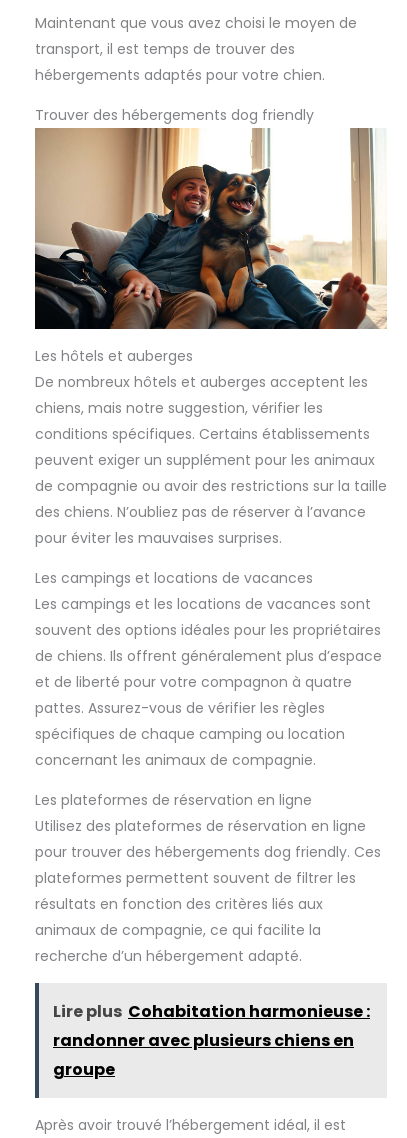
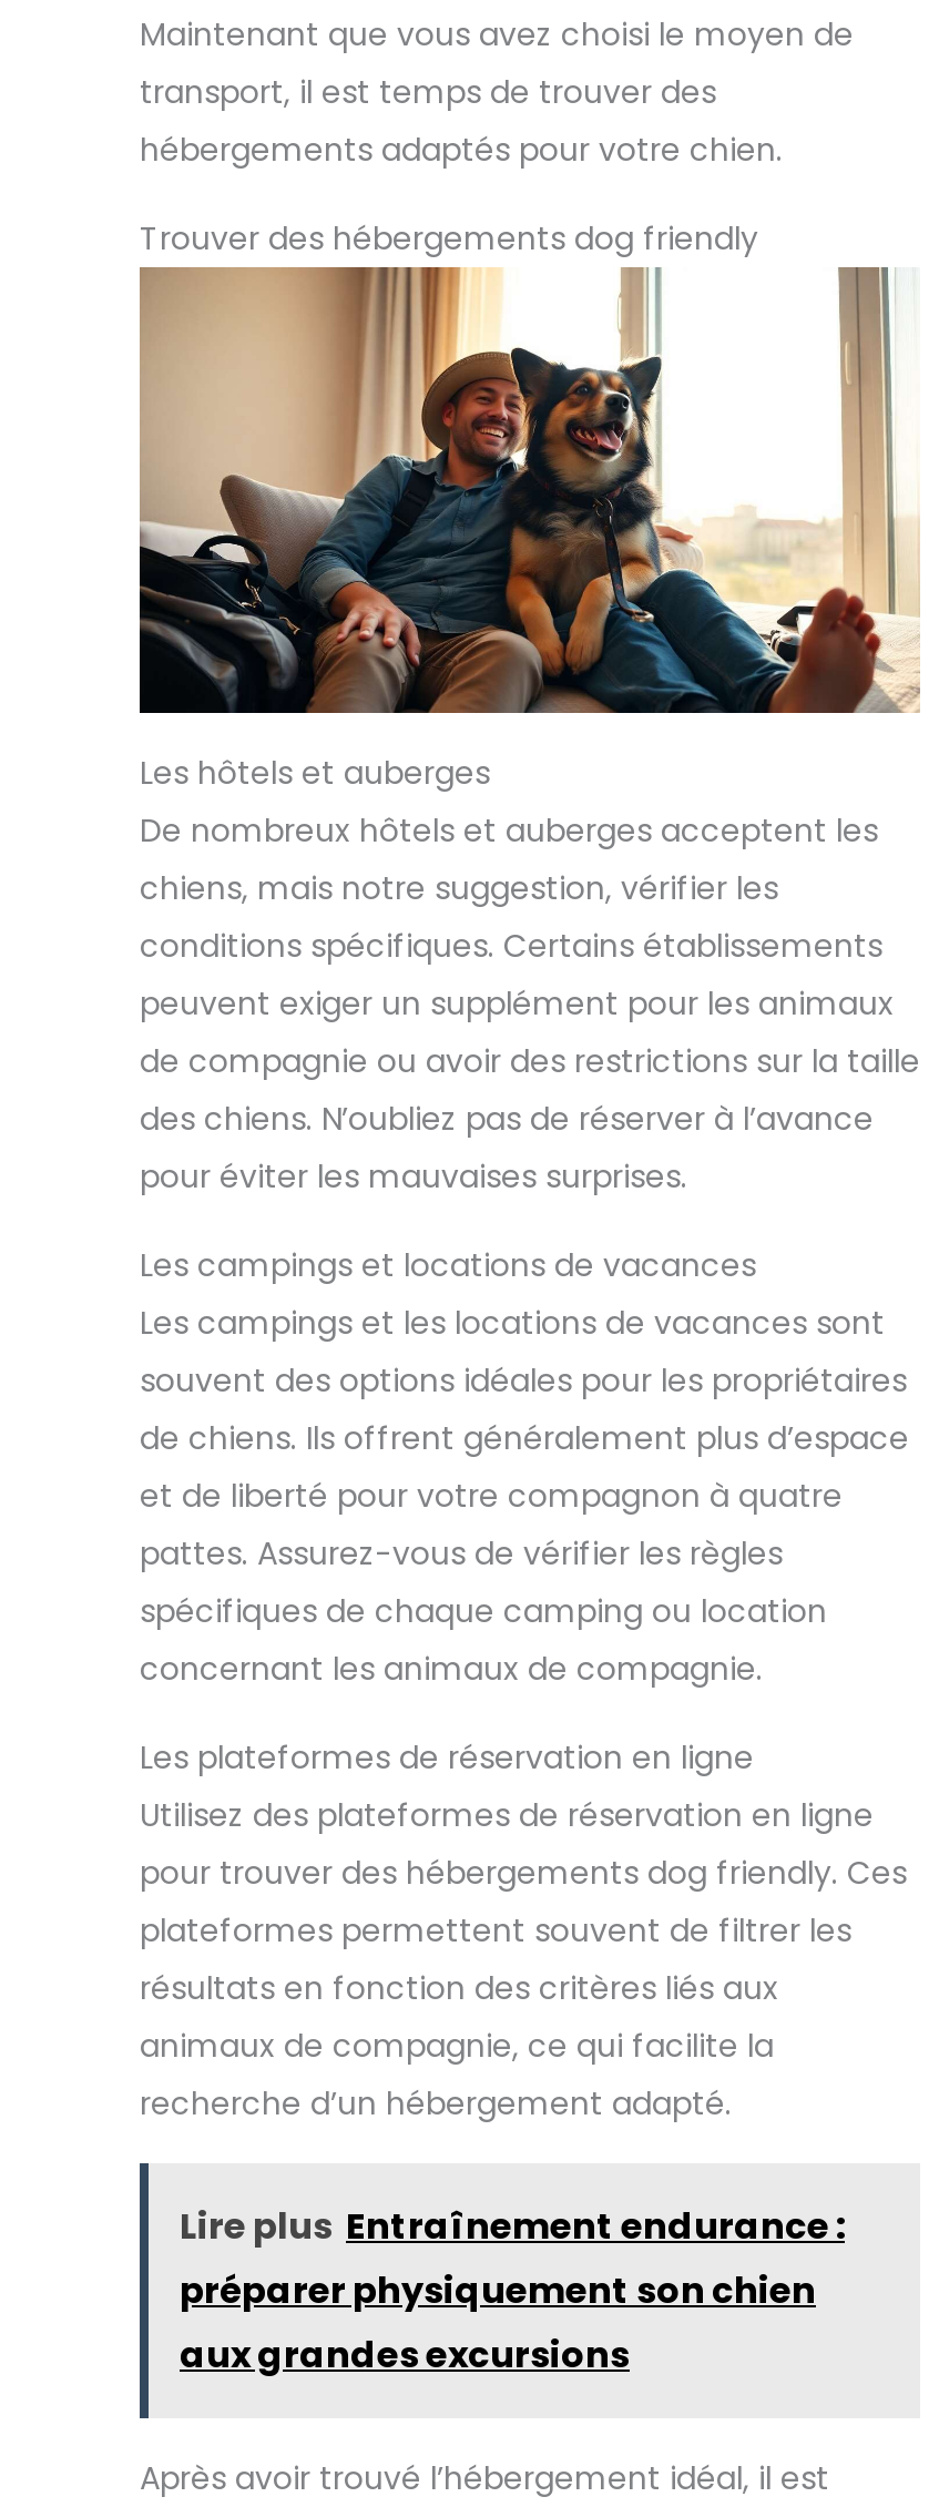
[53,1000,370,1081] Lire plus Cohabitation harmonieuse : | randonner avec plusieurs chiens en | groupe -> [180,2201,845,2381] Lire plus Entraînement endurance : | préparer physiquement son chien | aux grandes excursions

